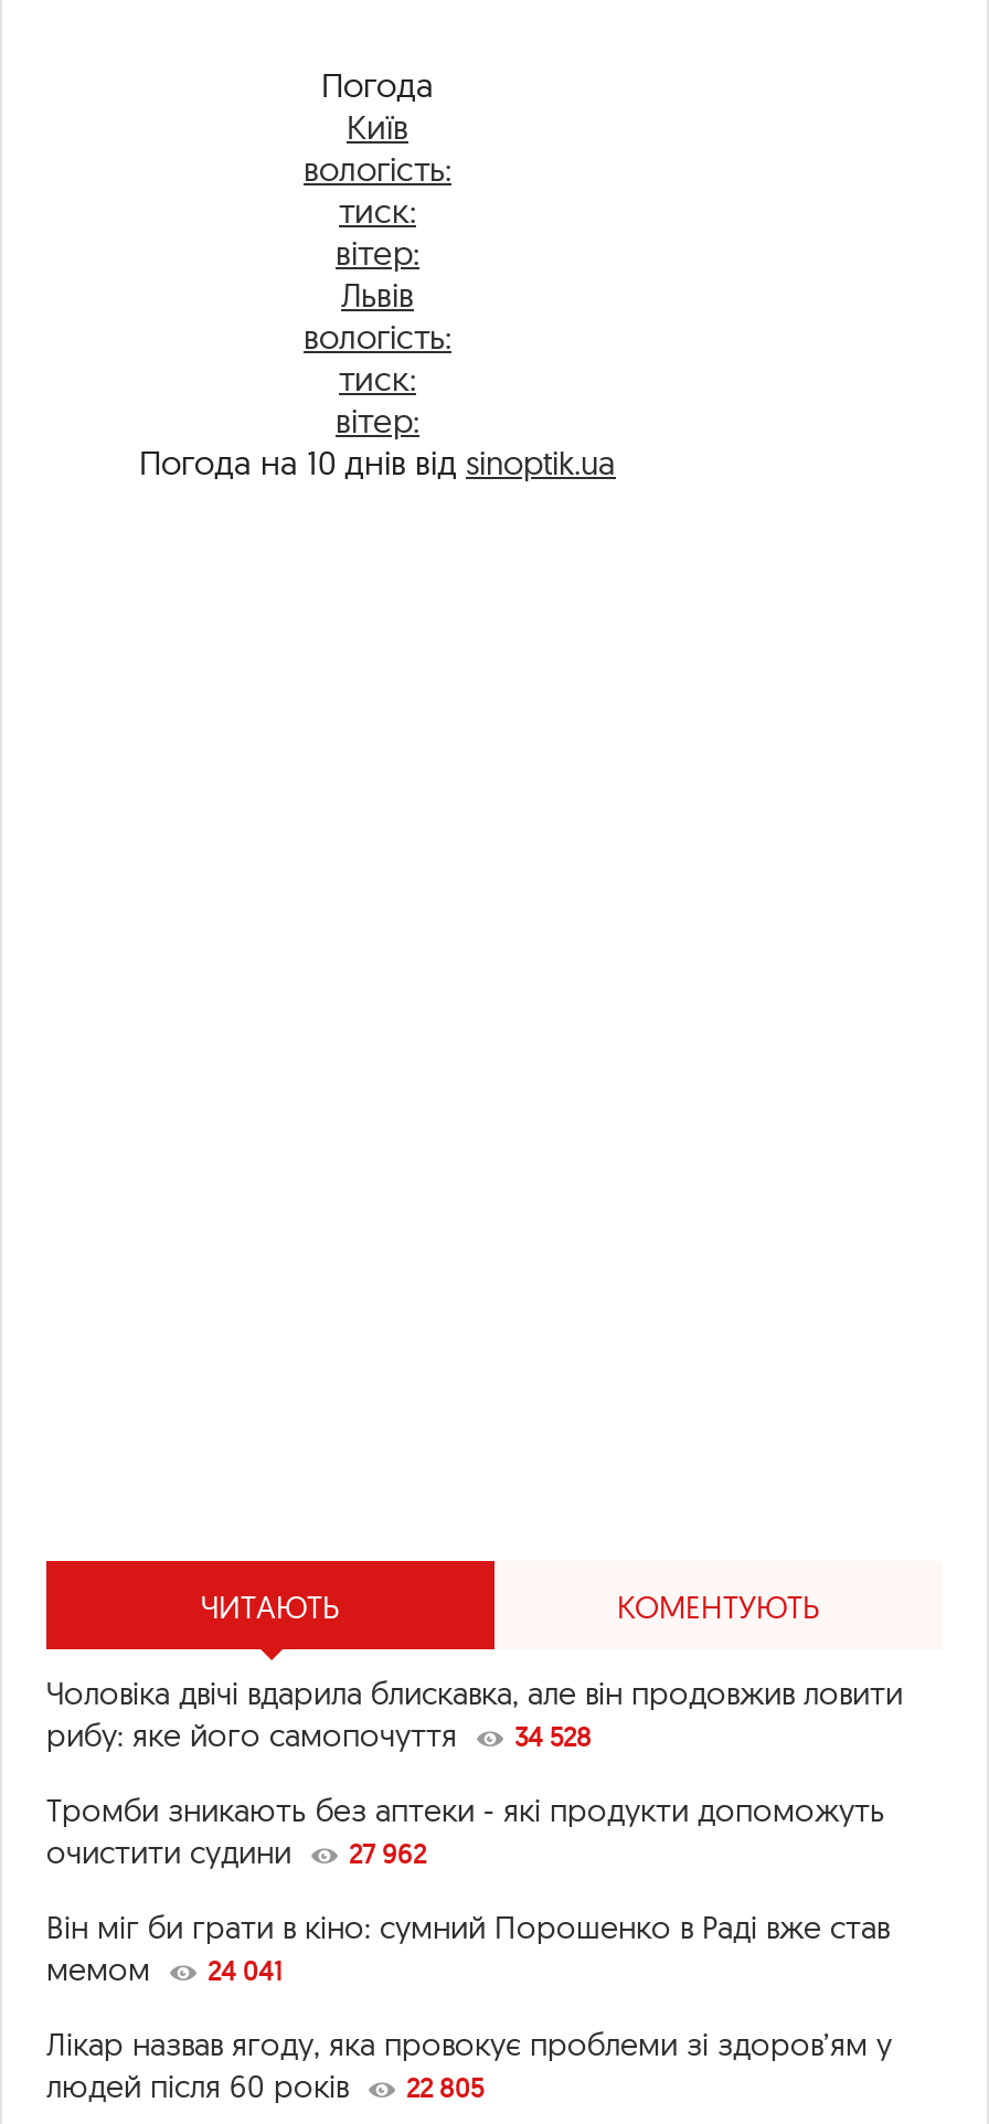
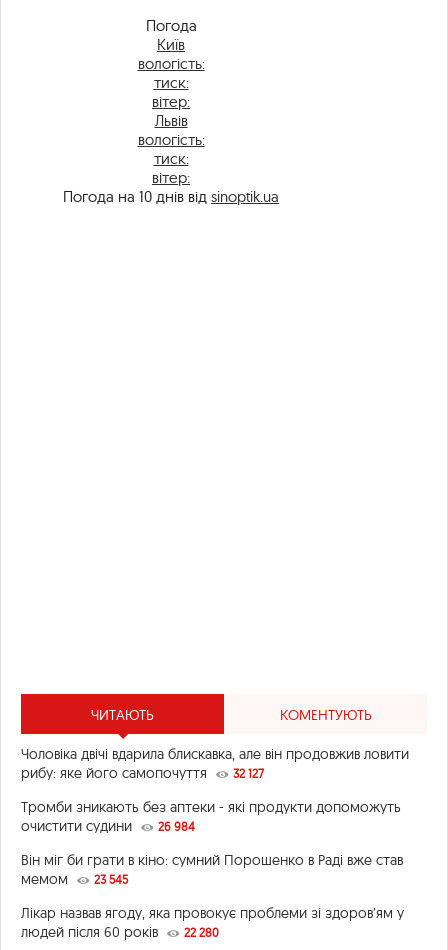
[46,1715,592,1755] рибу: яке його самопочуття 34 528 -> [21,764,264,782] рибу: яке його самопочуття 32 127
[46,1832,426,1872] очистити судини 27 962 -> [21,817,195,835] очистити судини 26 984
[46,1949,283,1989] мемом 24 041 -> [21,870,128,888] мемом 23 545
[46,2066,483,2106] людей після 60 років 22 805 -> [21,923,219,941] людей після 60 років 22 280

